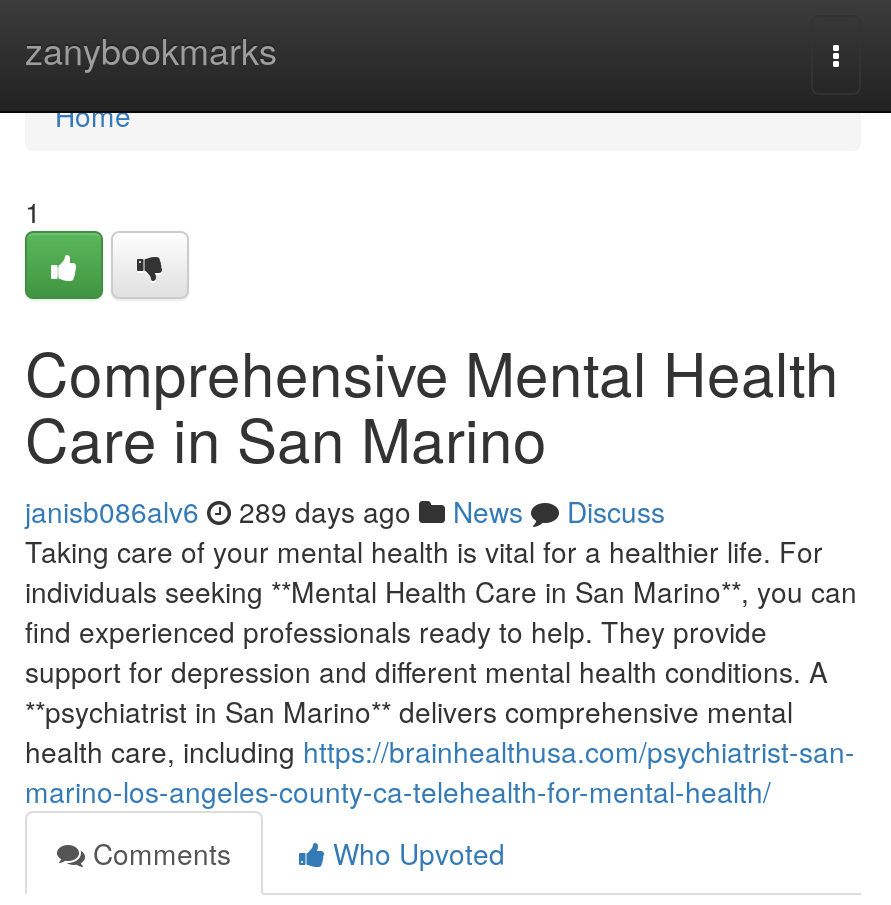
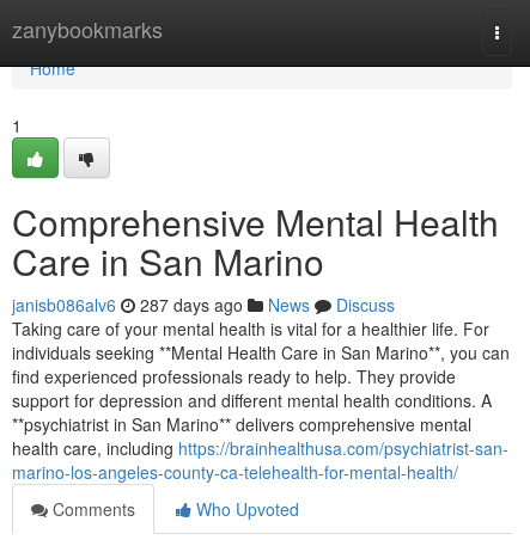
[25,491,665,531] janisb086alv6 289 days ago News Discuss -> [12,293,395,317] janisb086alv6 287 days ago News Discuss

